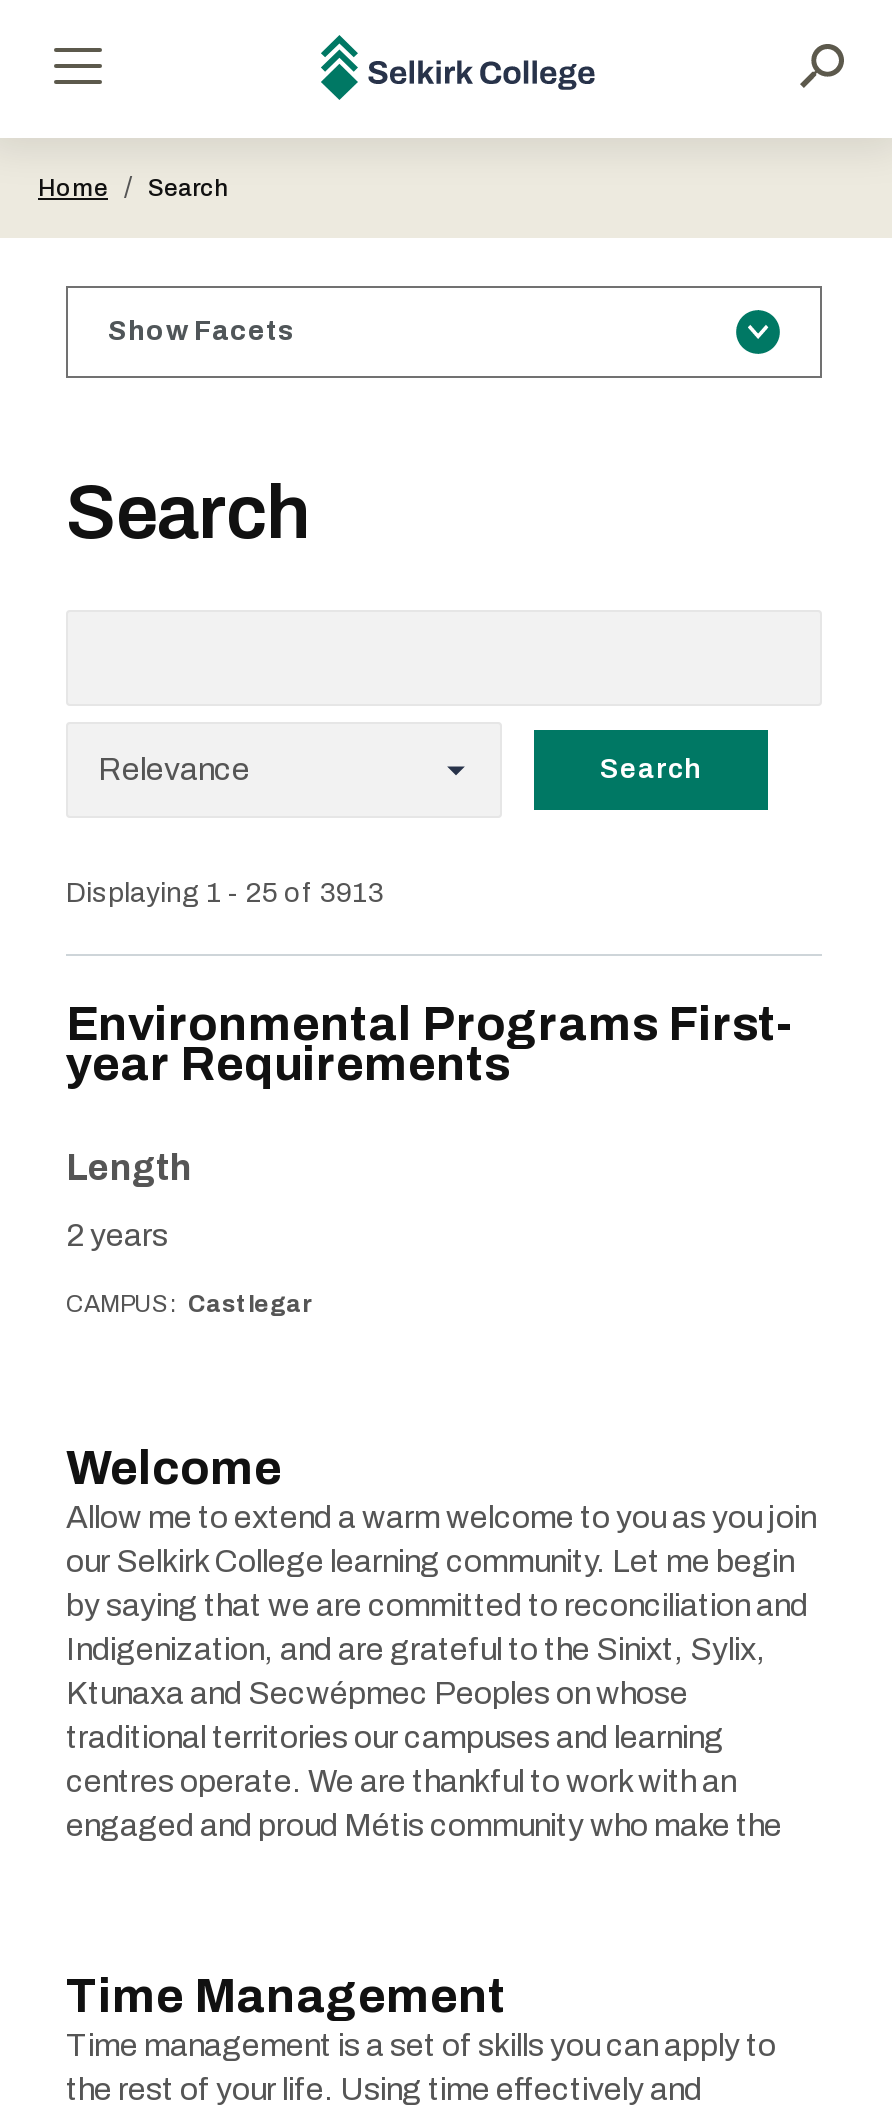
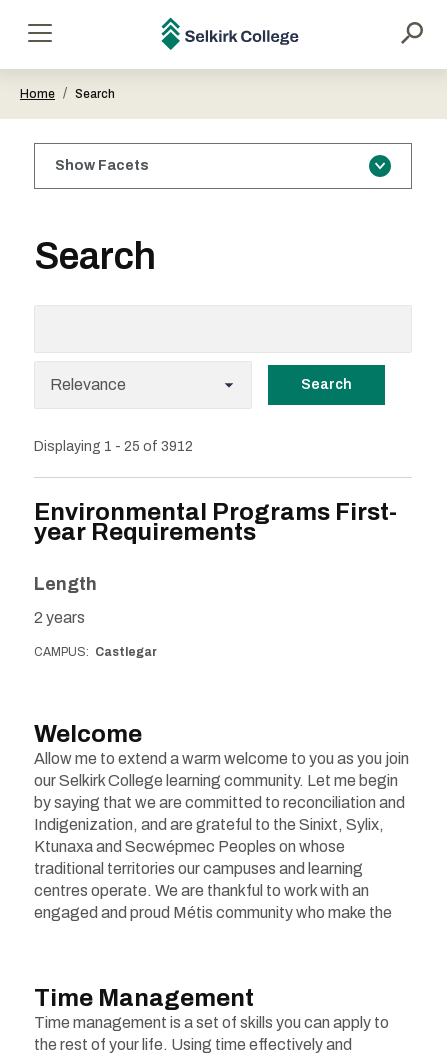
[66,879,384,909] Displaying 1 - 25 of 3913 -> [34,439,193,454] Displaying 1 - 25 of 3912

